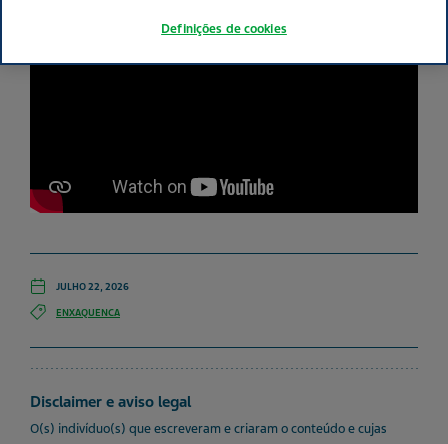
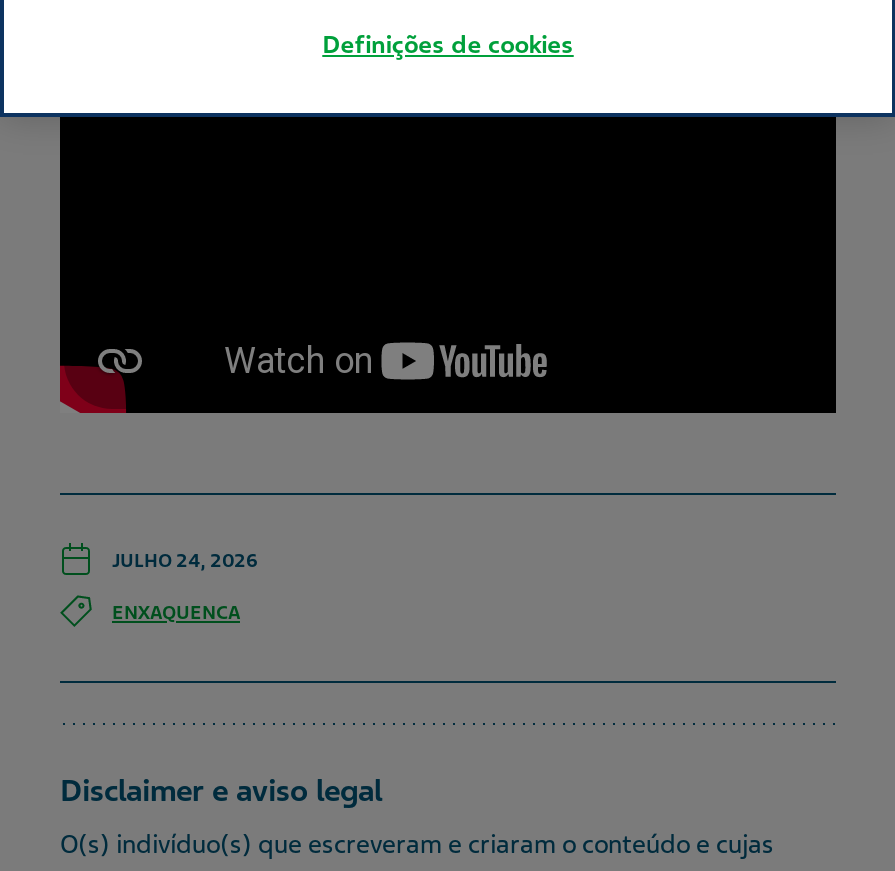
[56,281,129,293] JULHO 22, 2026 -> [112,549,258,573] JULHO 24, 2026

